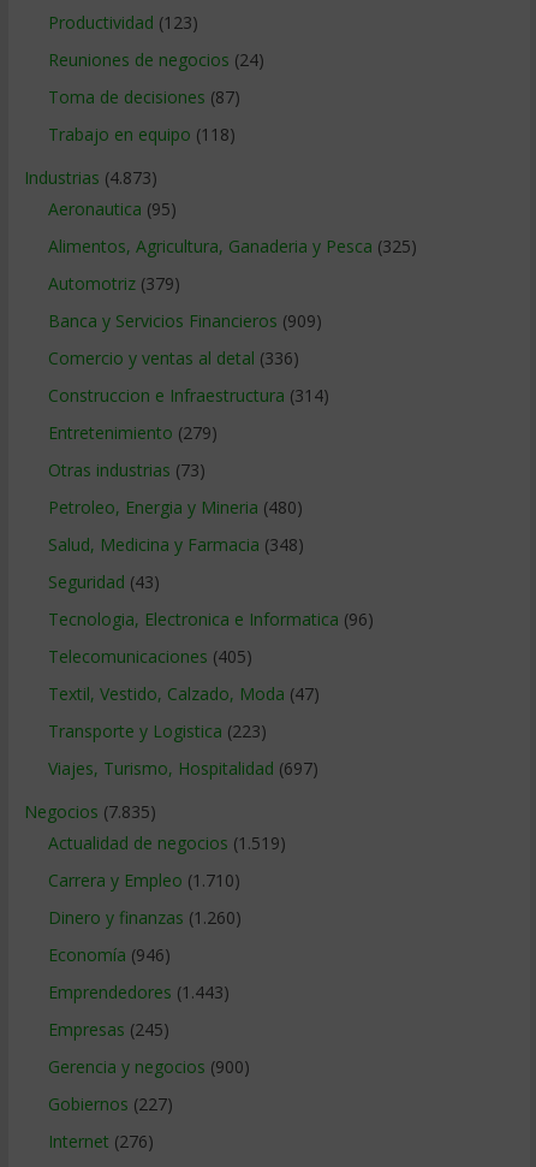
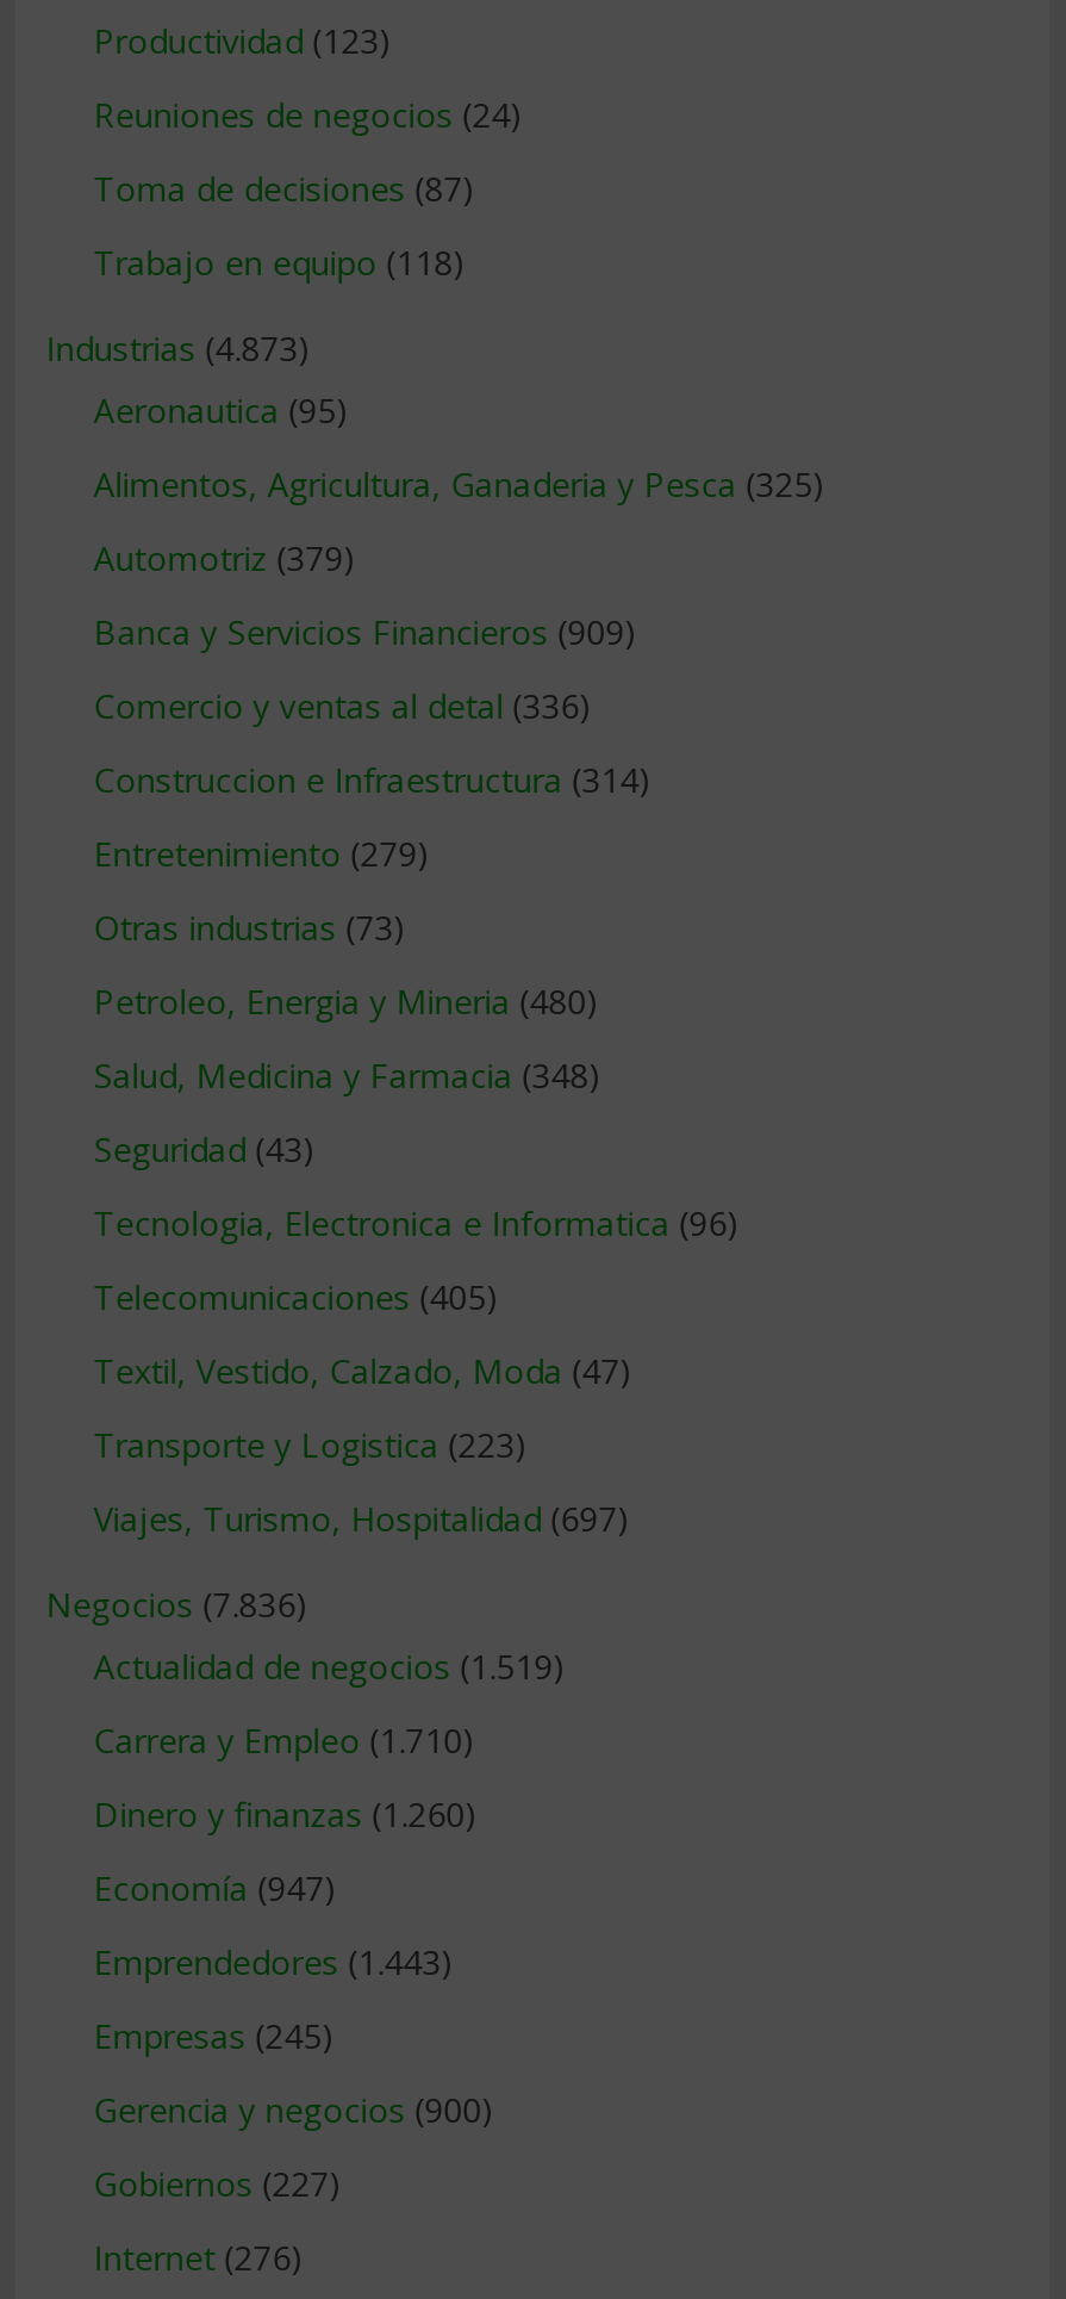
[24,800,156,823] Negocios (7.835) -> [46,1582,308,1627] Negocios (7.836)
[48,943,170,966] Economía (946) -> [94,1866,337,1911] Economía (947)

